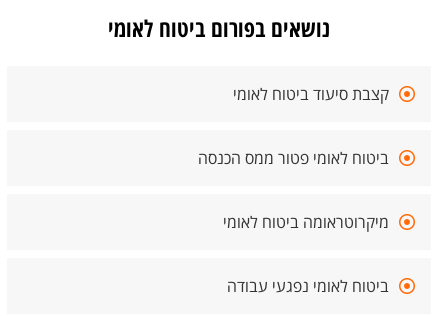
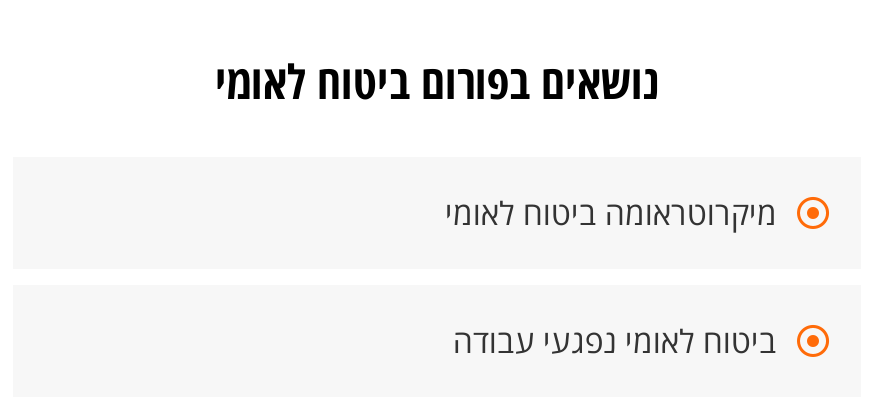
[198,83,389,169] קצבת סיעוד ביטוח לאומי | ביטוח לאומי פטור ממס הכנסה -> none

